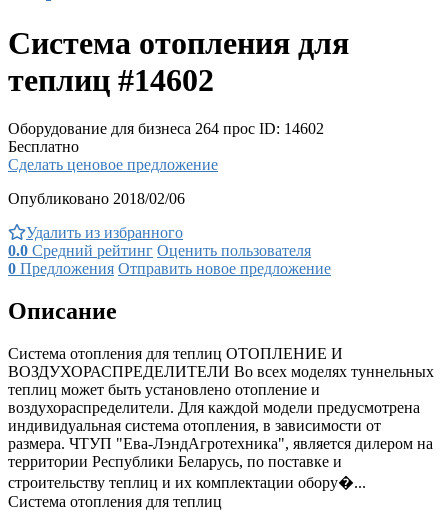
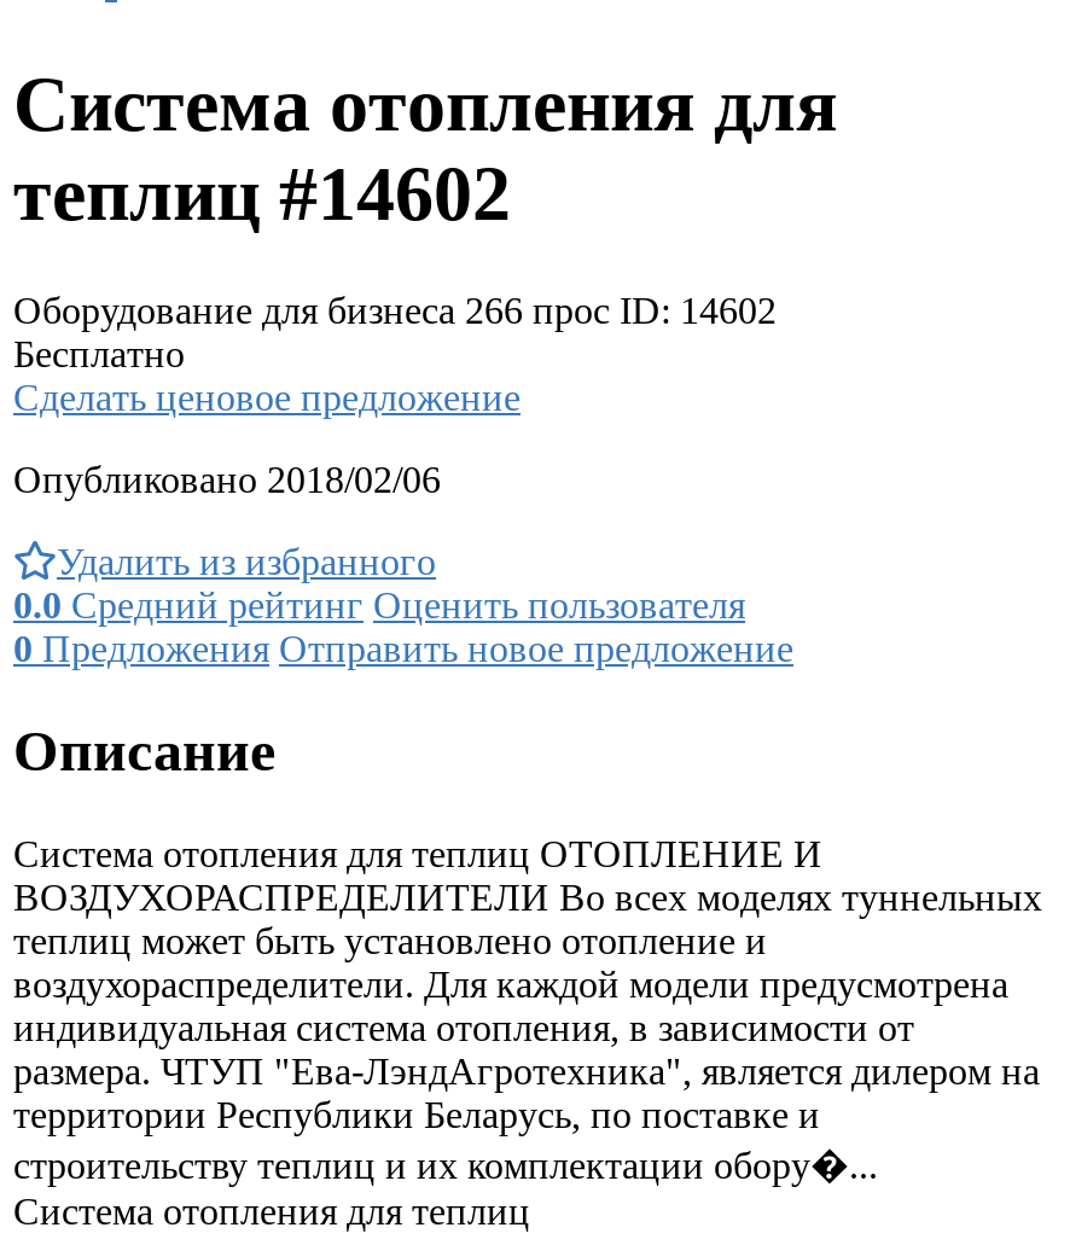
[8,120,324,137] Оборудование для бизнеса 264 прос ID: 14602 -> [13,290,777,331] Оборудование для бизнеса 266 прос ID: 14602

